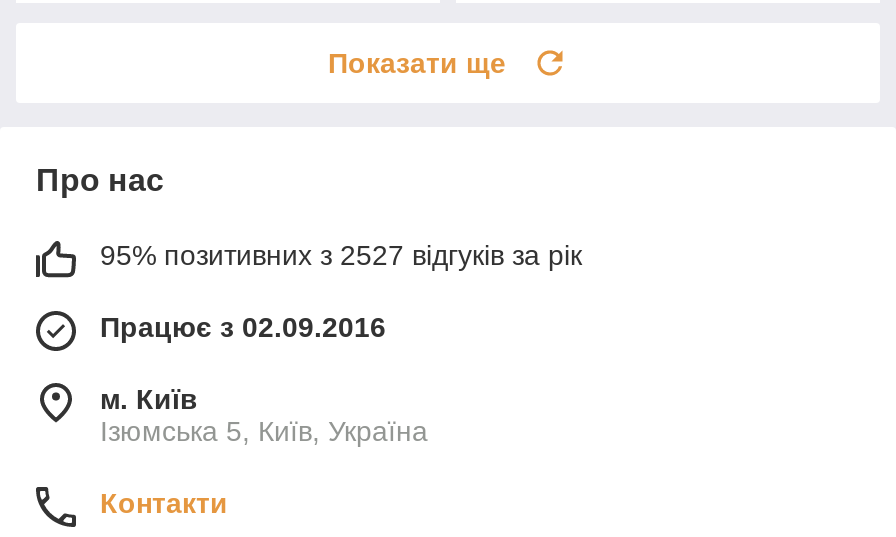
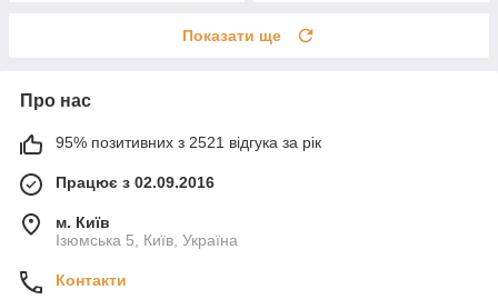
[100,239,582,271] 95% позитивних з 2527 відгуків за рік -> [56,133,321,151] 95% позитивних з 2521 відгука за рік

